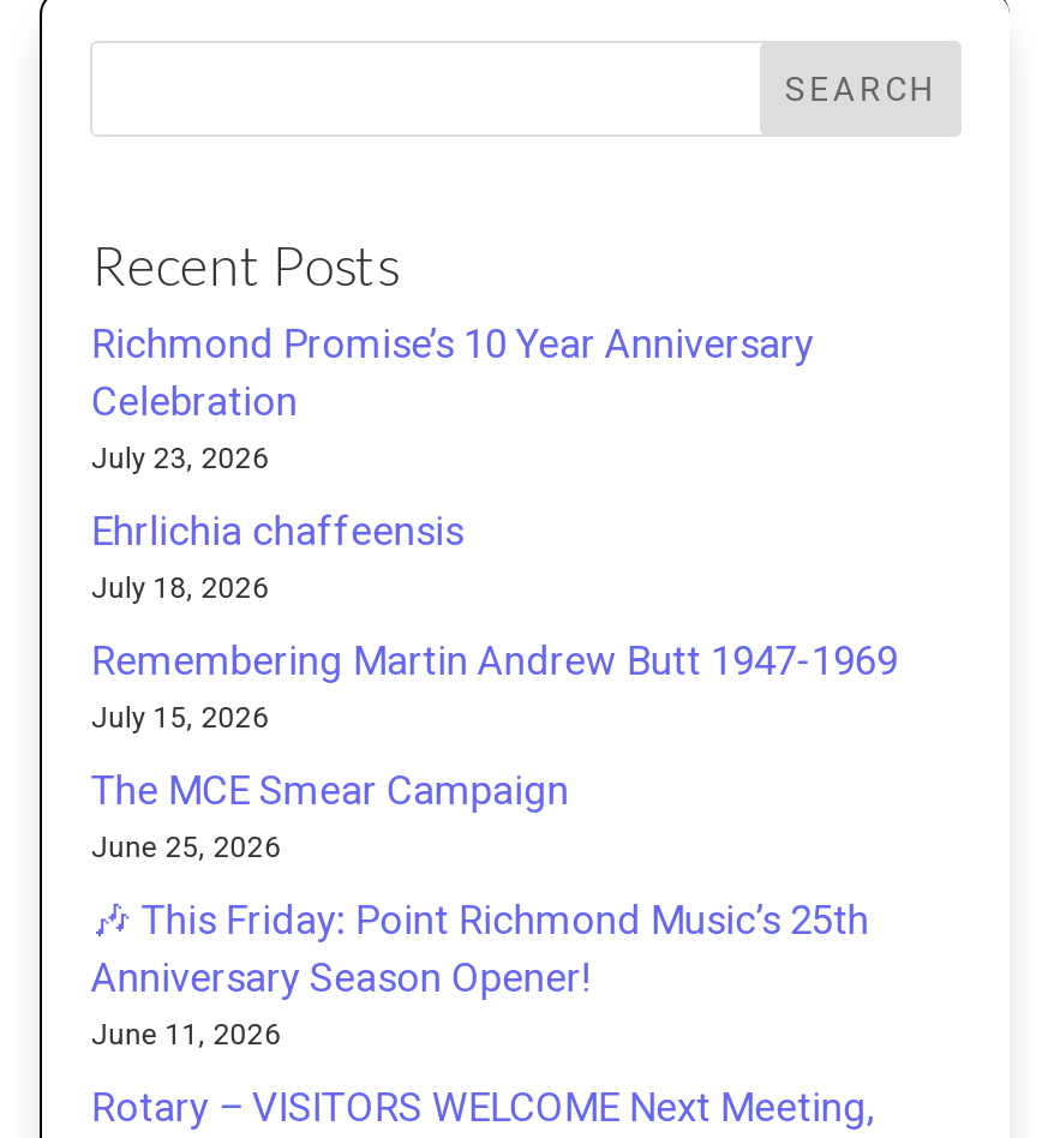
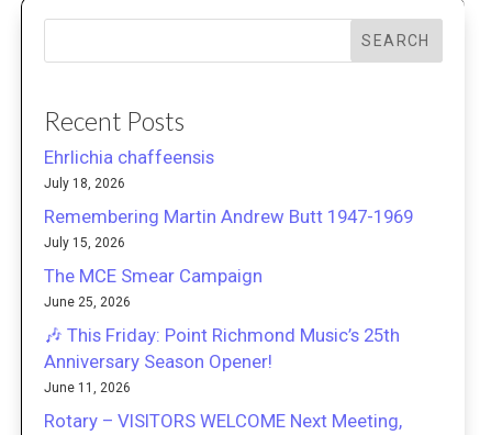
[91,319,814,475] Richmond Promise’s 10 Year Anniversary | Celebration | July 23, 2026 -> none

